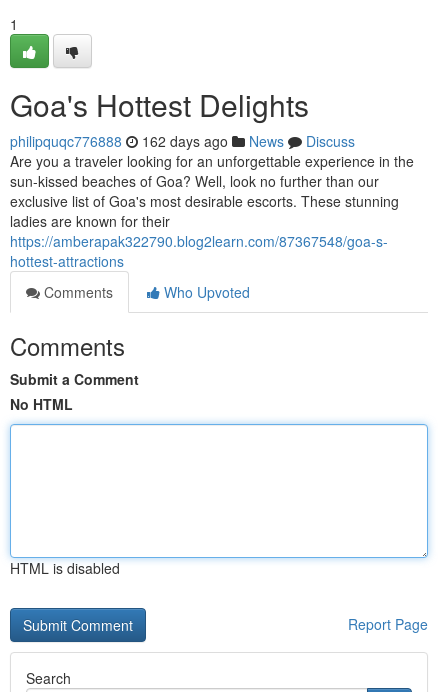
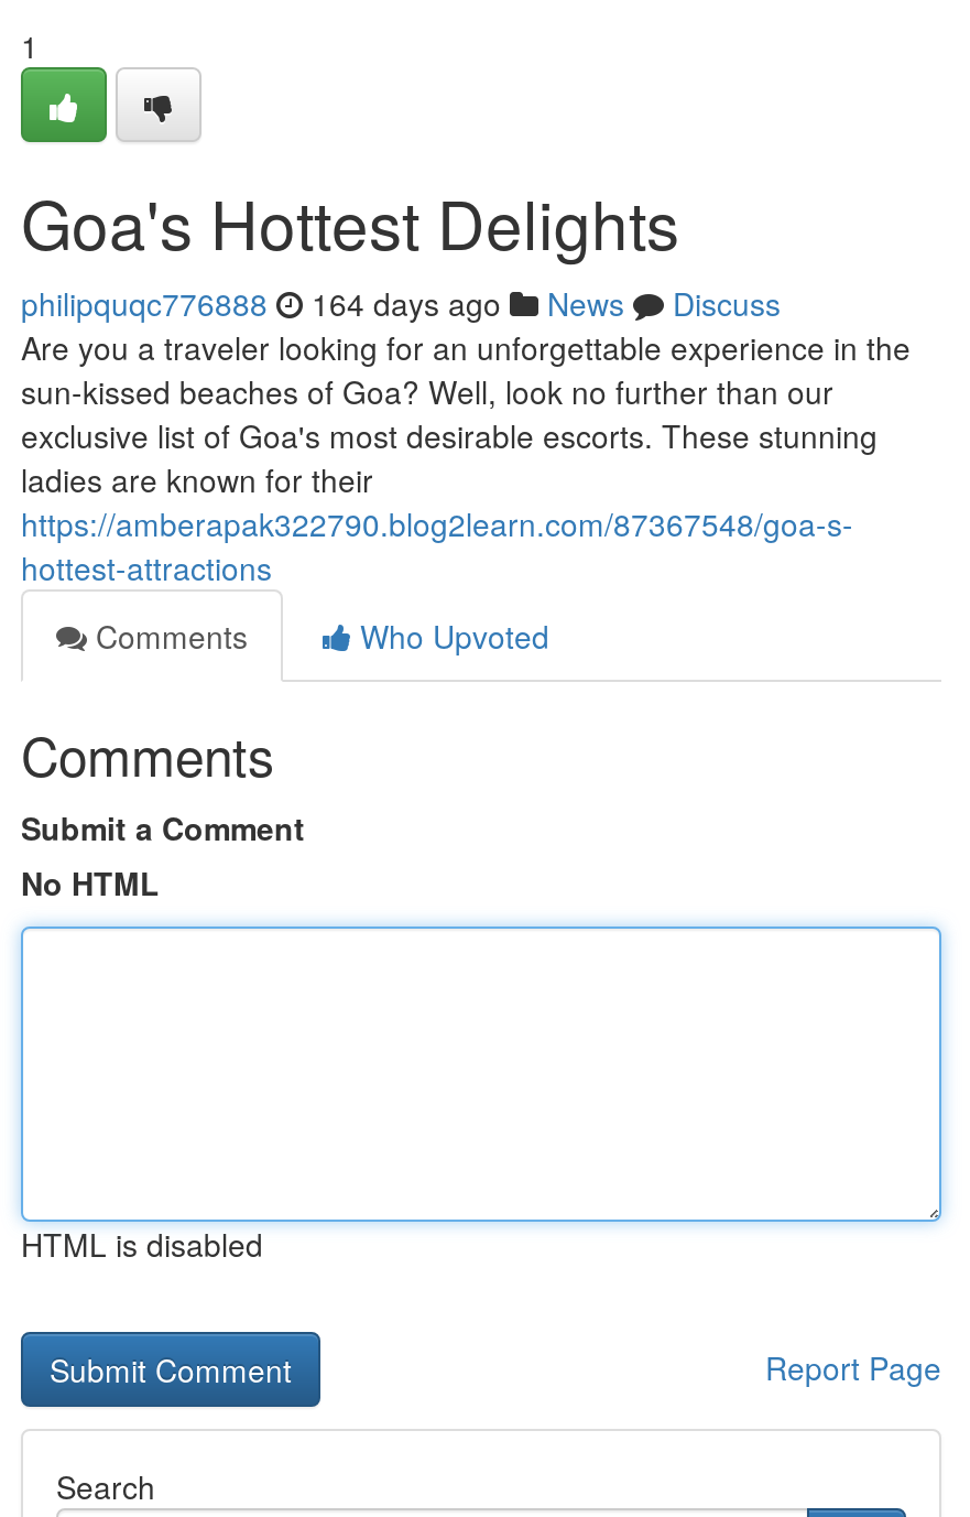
[10,131,355,151] philipquqc776888 162 days ago News Discuss -> [21,281,781,325] philipquqc776888 164 days ago News Discuss

